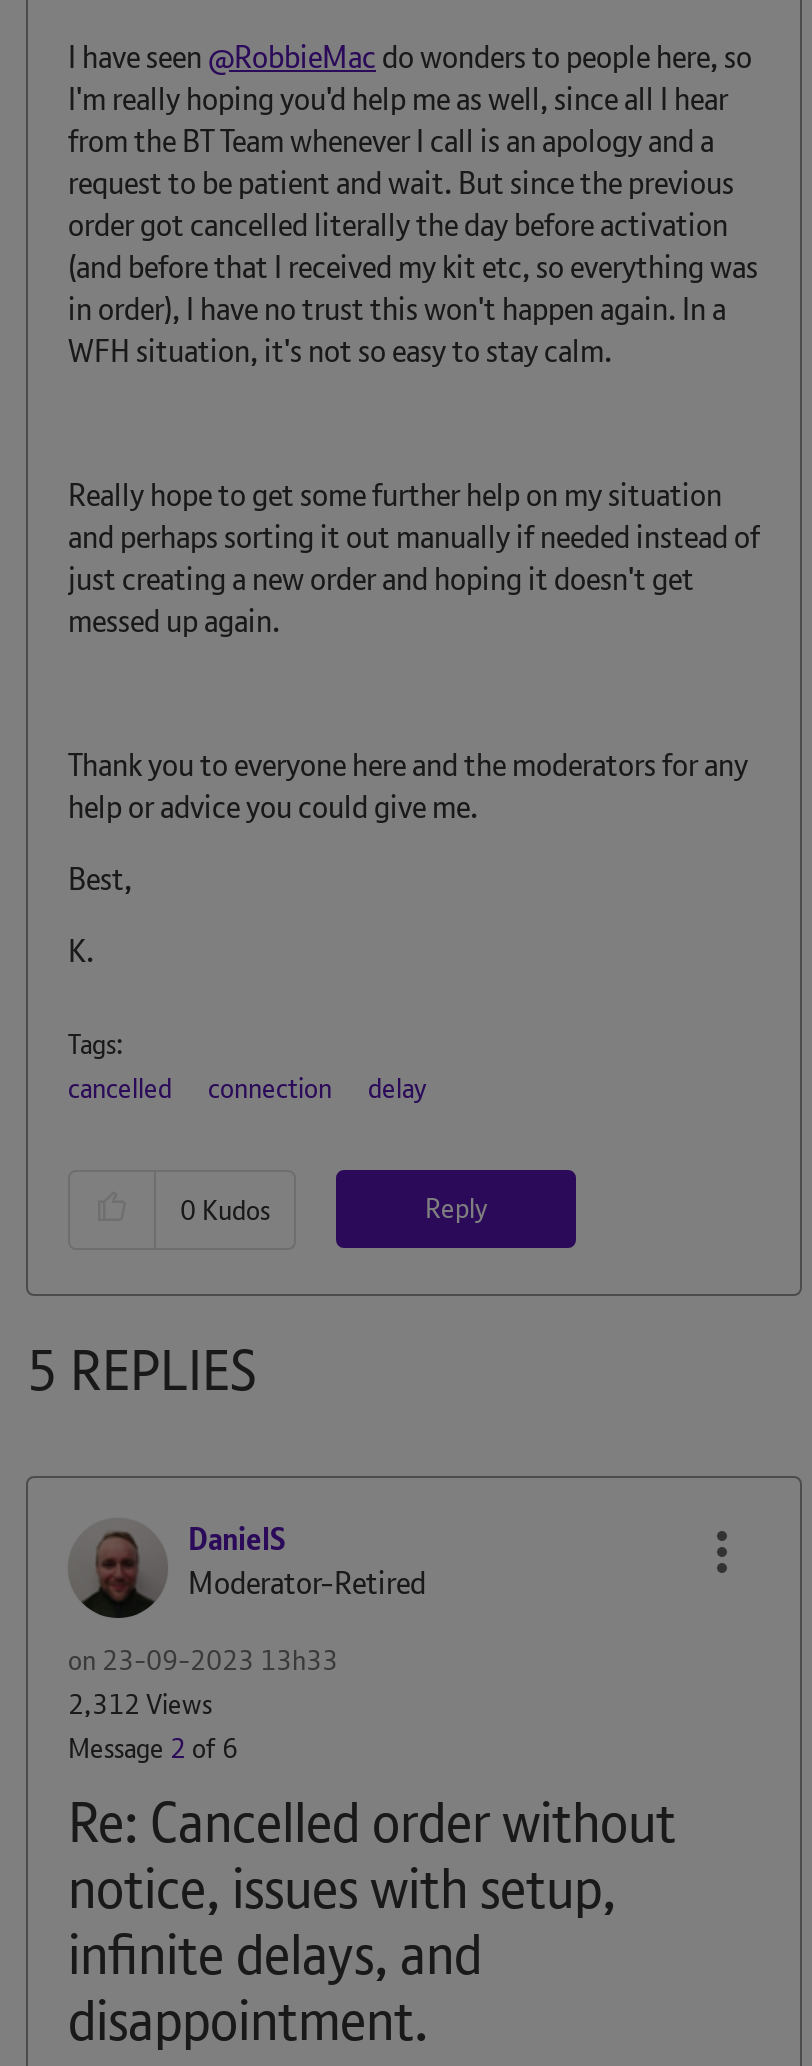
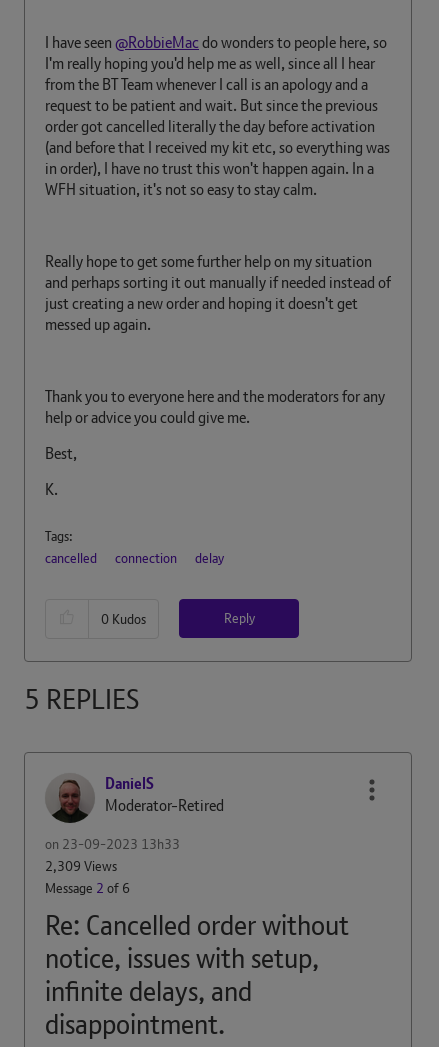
[68,1685,212,1721] 2,312 Views -> [45,856,117,874] 2,309 Views

